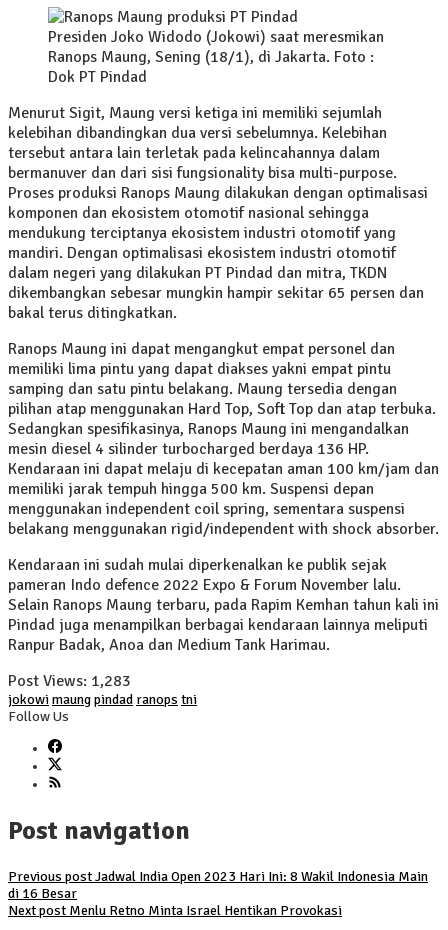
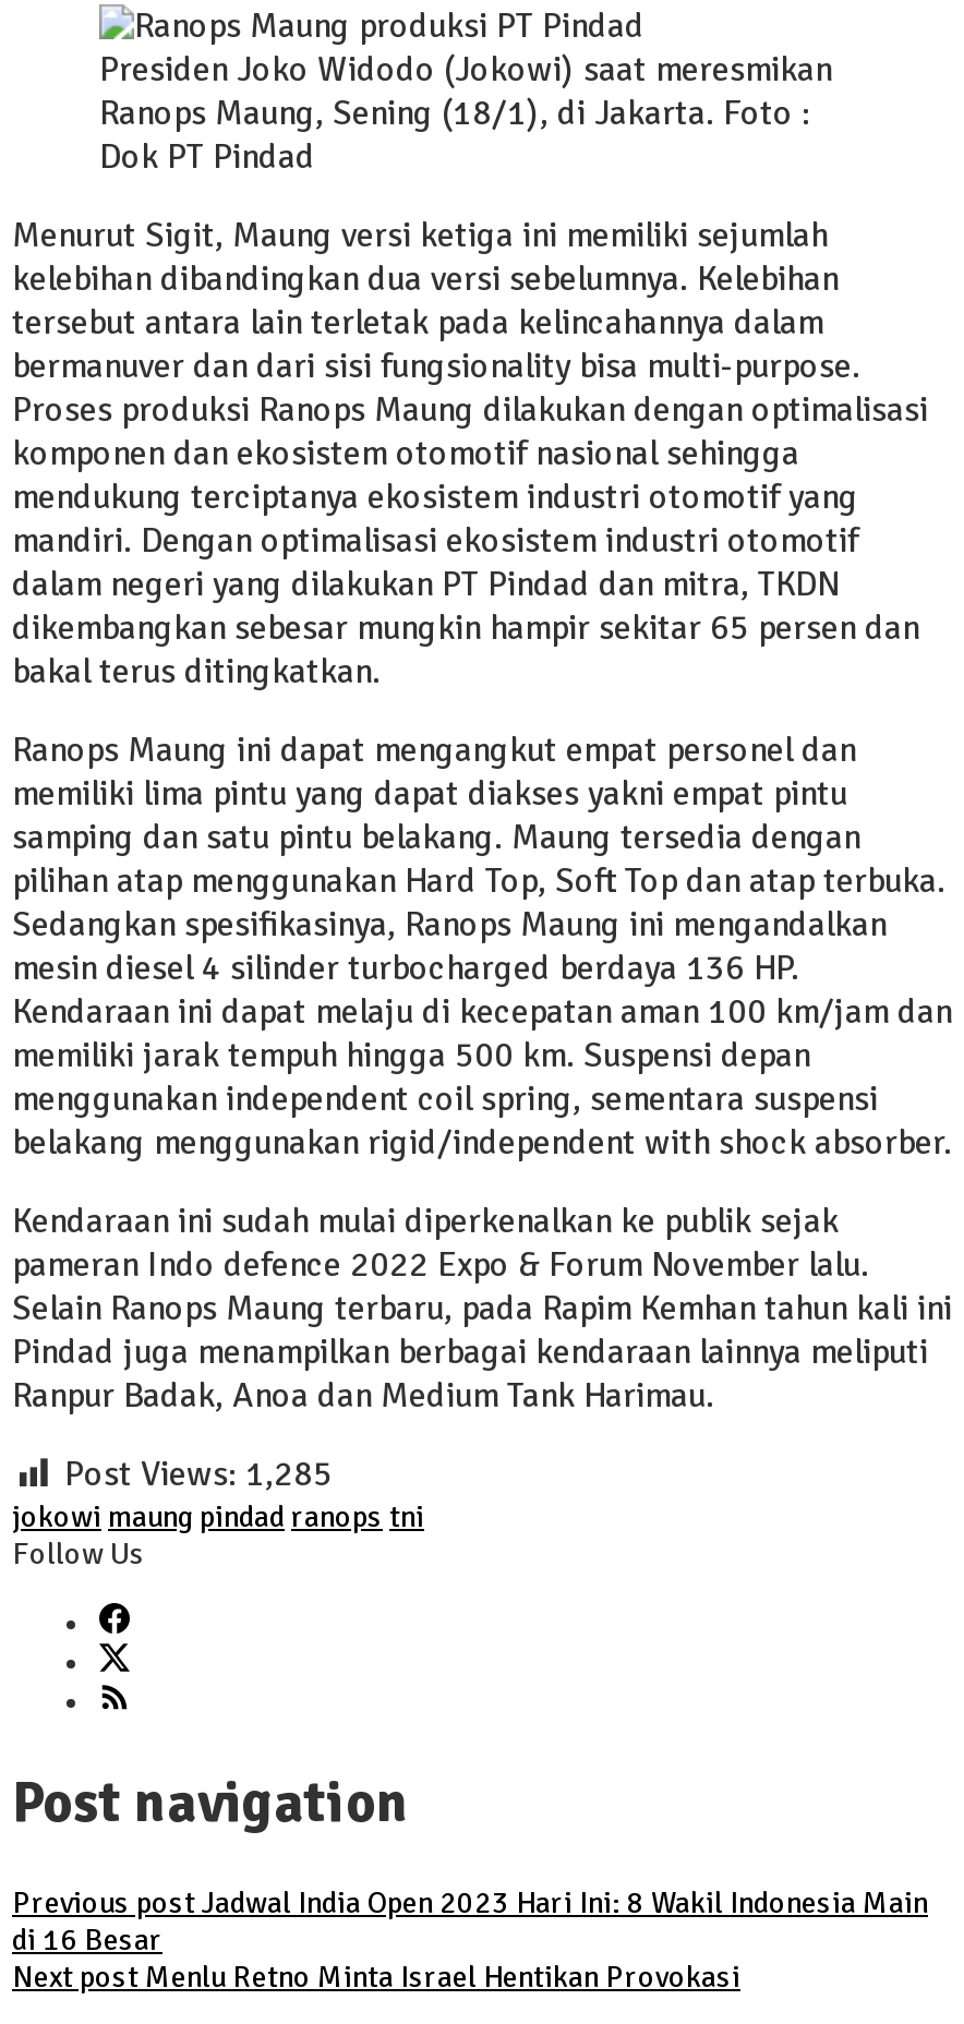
[8,671,131,691] Post Views: 1,283 -> [64,1453,333,1496] Post Views: 1,285

